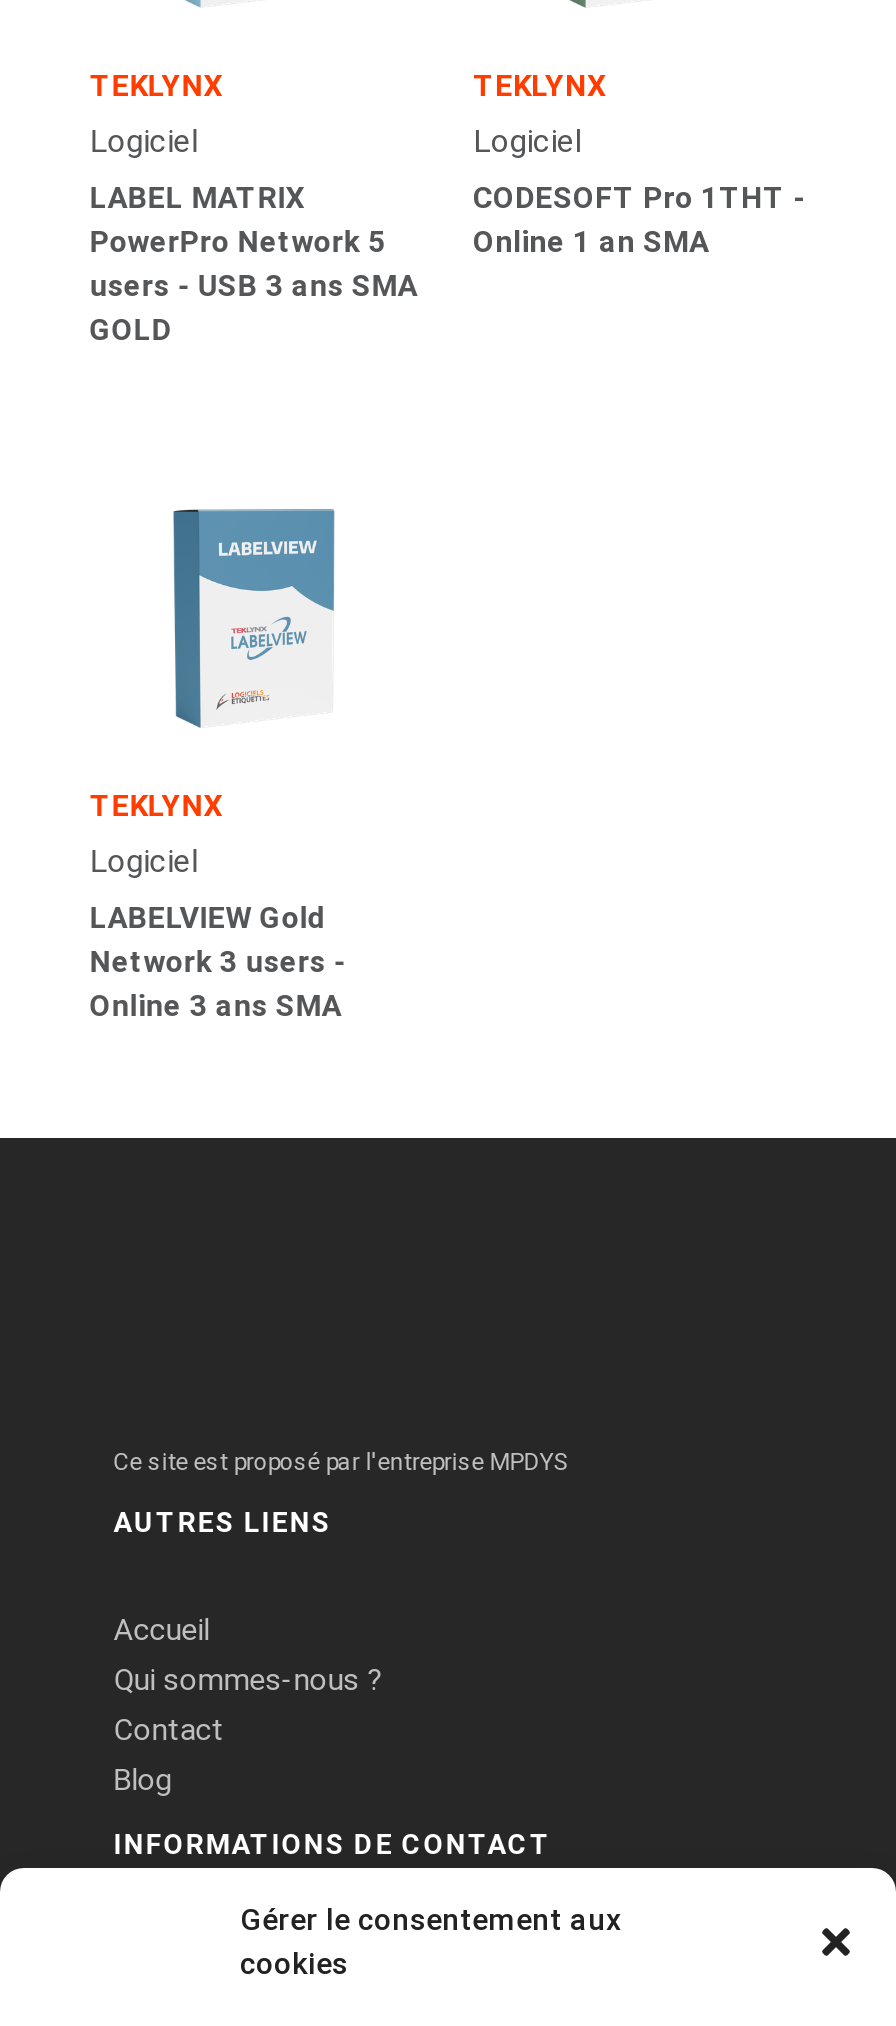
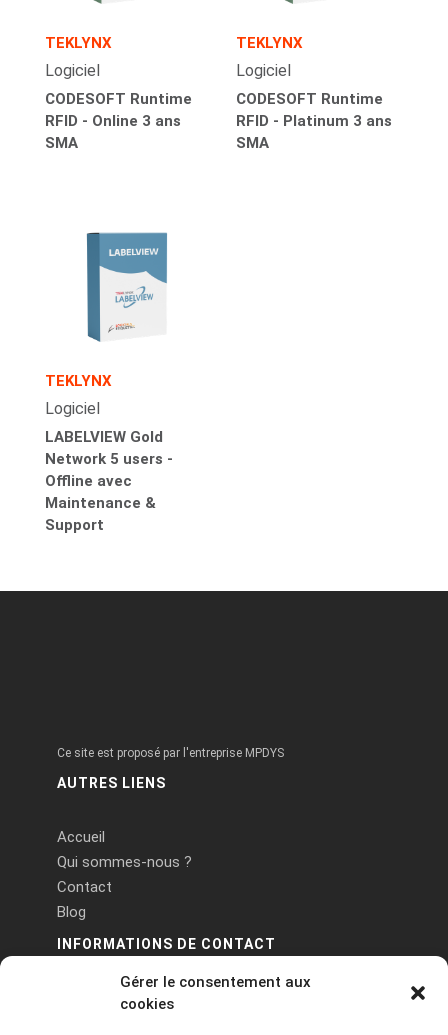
[90,179,418,347] LABEL MATRIX | PowerPro Network 5 | users - USB 3 ans SMA | GOLD -> [45,90,192,152] CODESOFT Runtime | RFID - Online 3 ans | SMA
[473,179,805,259] CODESOFT Pro 1THT - | Online 1 an SMA -> [236,90,392,152] CODESOFT Runtime | RFID - Platinum 3 ans | SMA
moved [90,788,326,936] -> [45,372,163,446]: TEKLYNX | Logiciel | LABELVIEW Gold
[90,944,346,1024] Network 3 users - | Online 3 ans SMA -> [45,450,173,534] Network 5 users - | Offline avec | Maintenance & | Support

